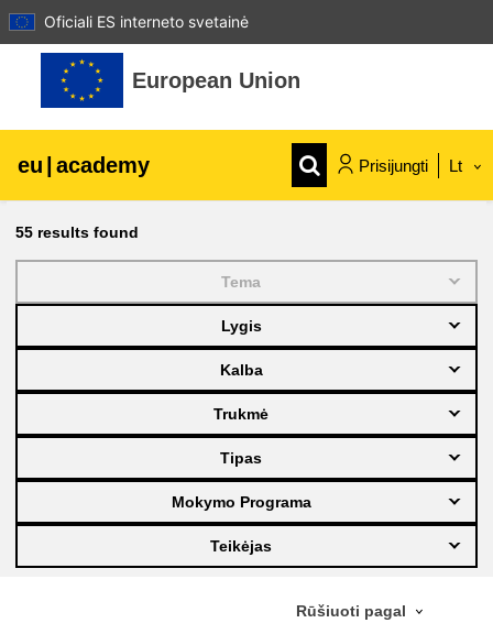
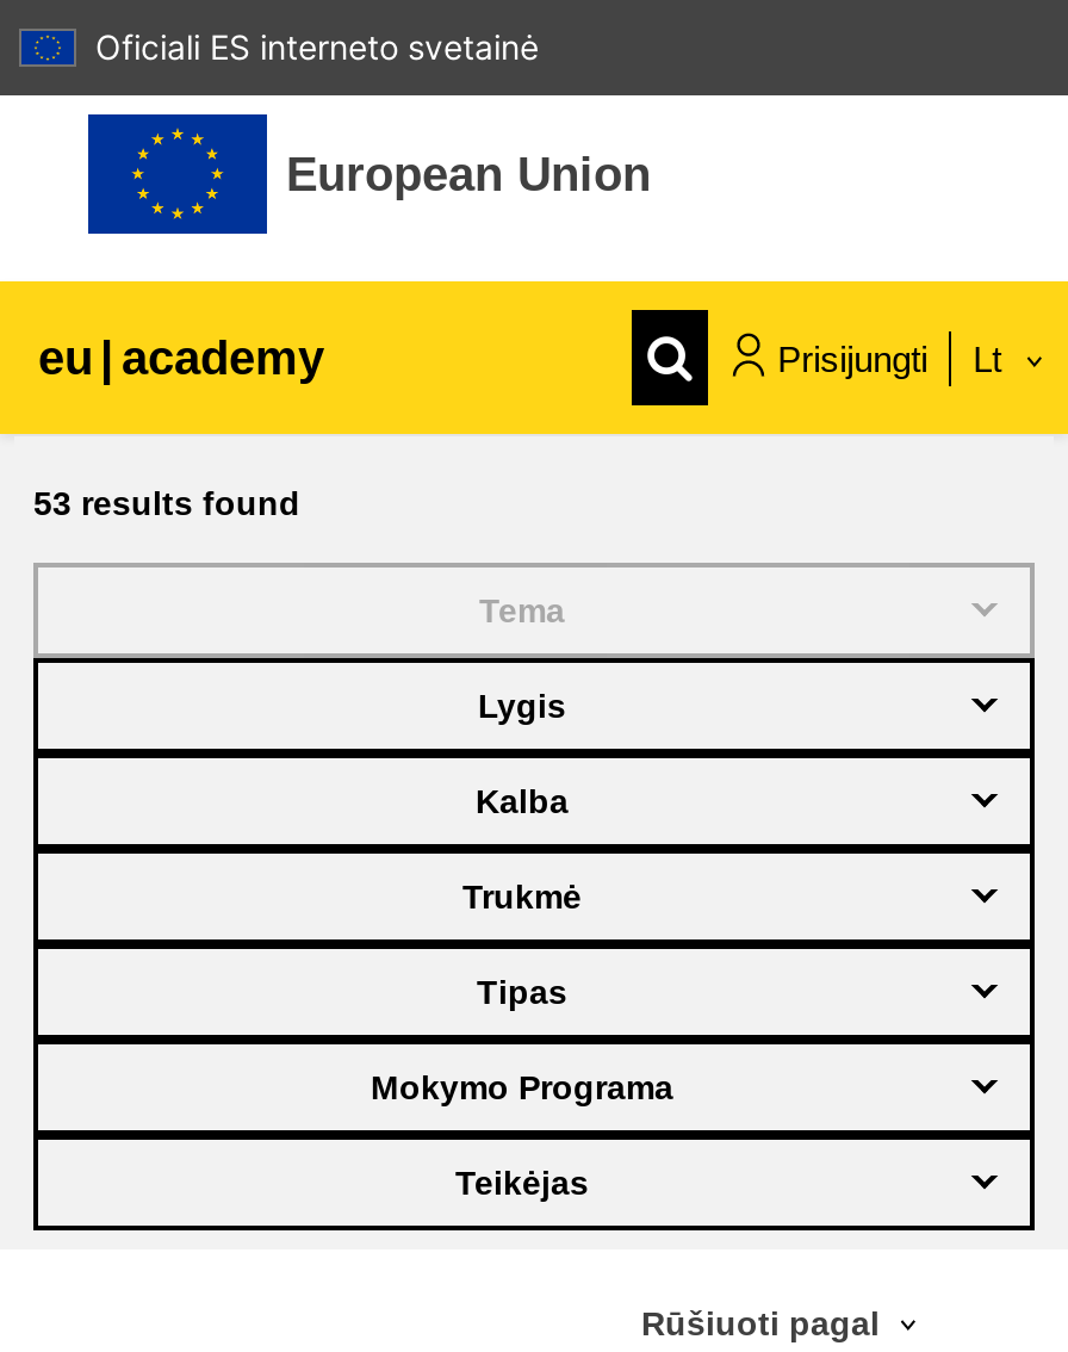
[15,223,139,241] 55 results found -> [33,484,300,522] 53 results found

